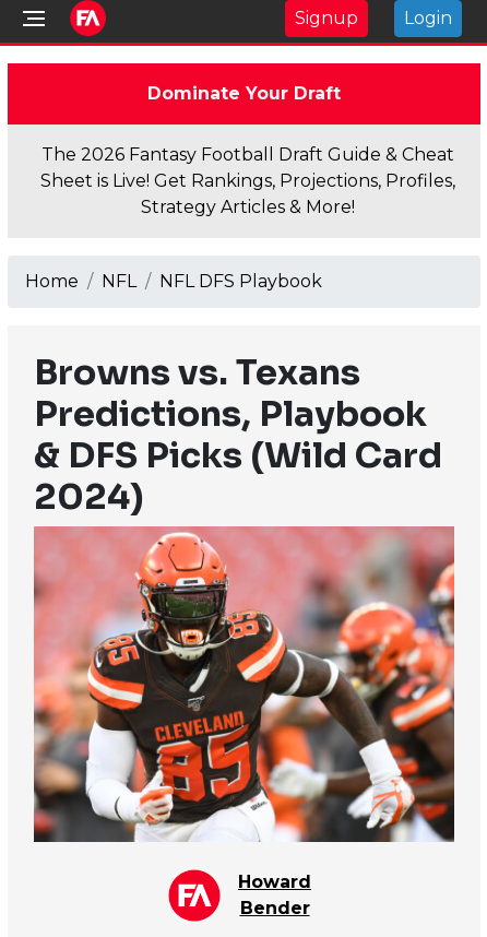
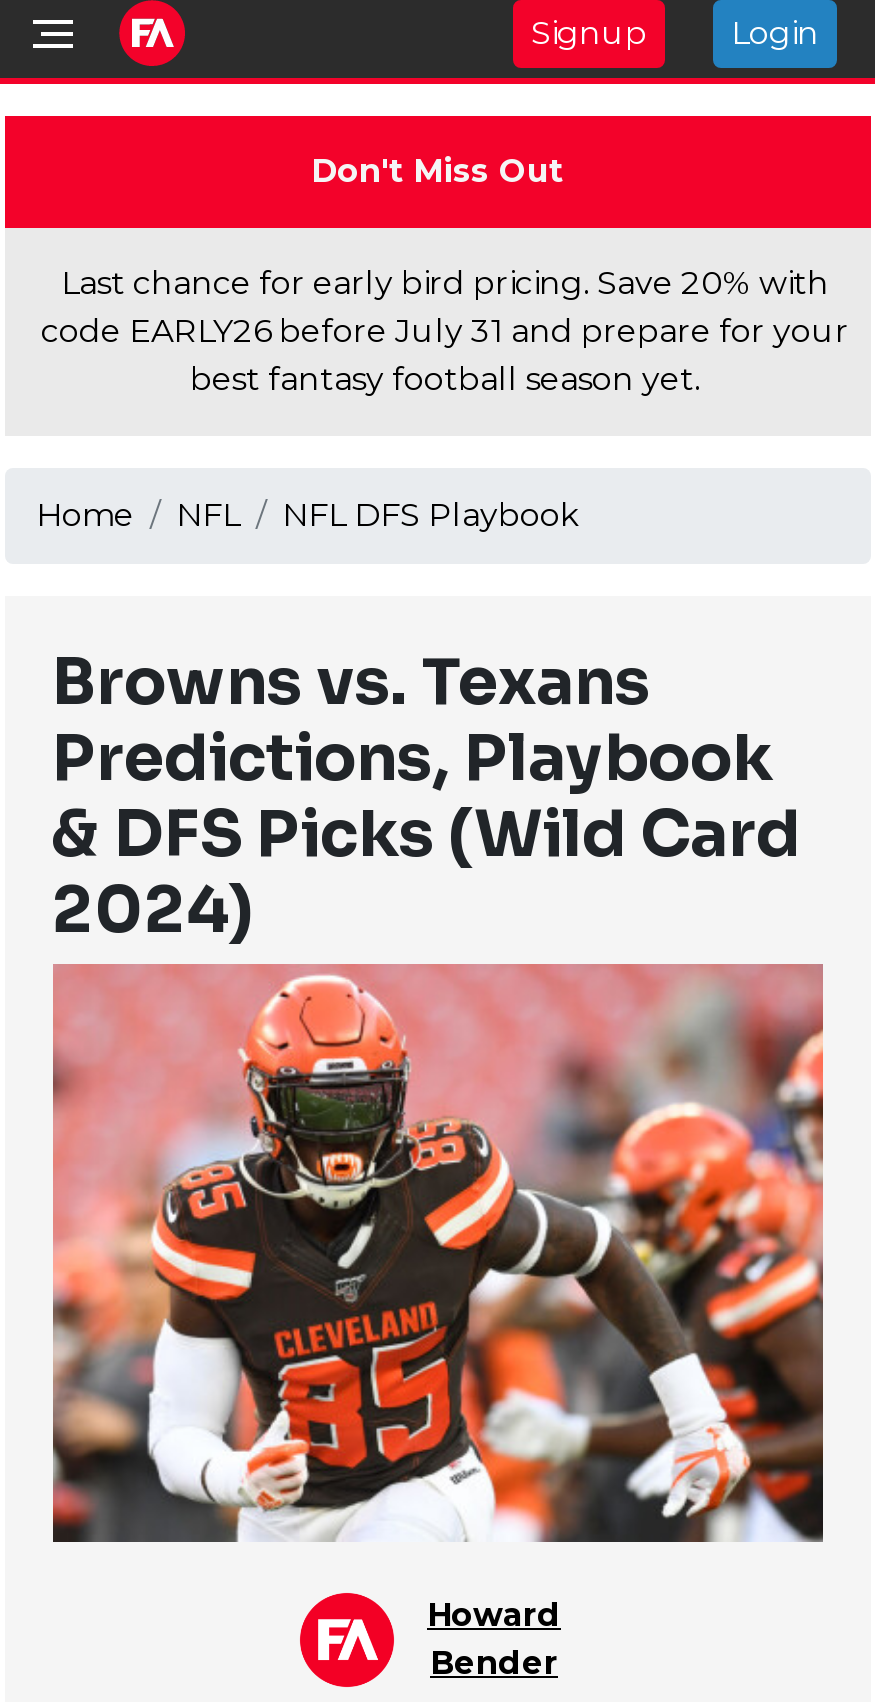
[147,83,340,104] Dominate Your Draft -> [311,152,563,190] Don't Miss Out
[40,144,455,217] The 2026 Fantasy Football Draft Guide & Cheat | Sheet is Live! Get Rankings, Projections, Profiles, | Strategy Articles & More! -> [41,264,849,398] Last chance for early bird pricing. Save 20% with | code EARLY26 before July 31 and prepare for your | best fantasy football season yet.

